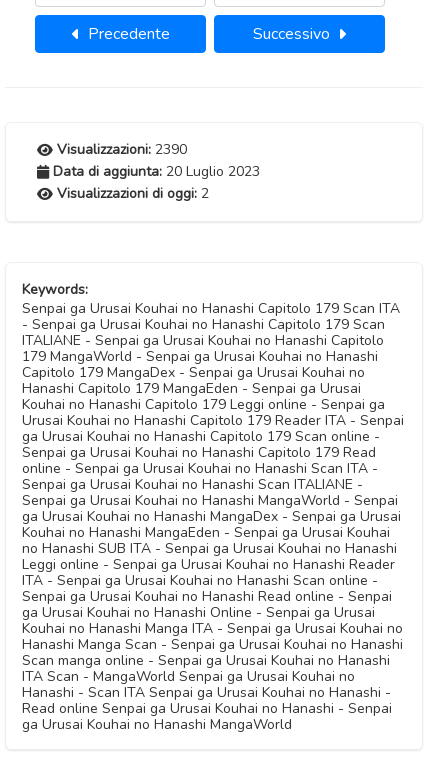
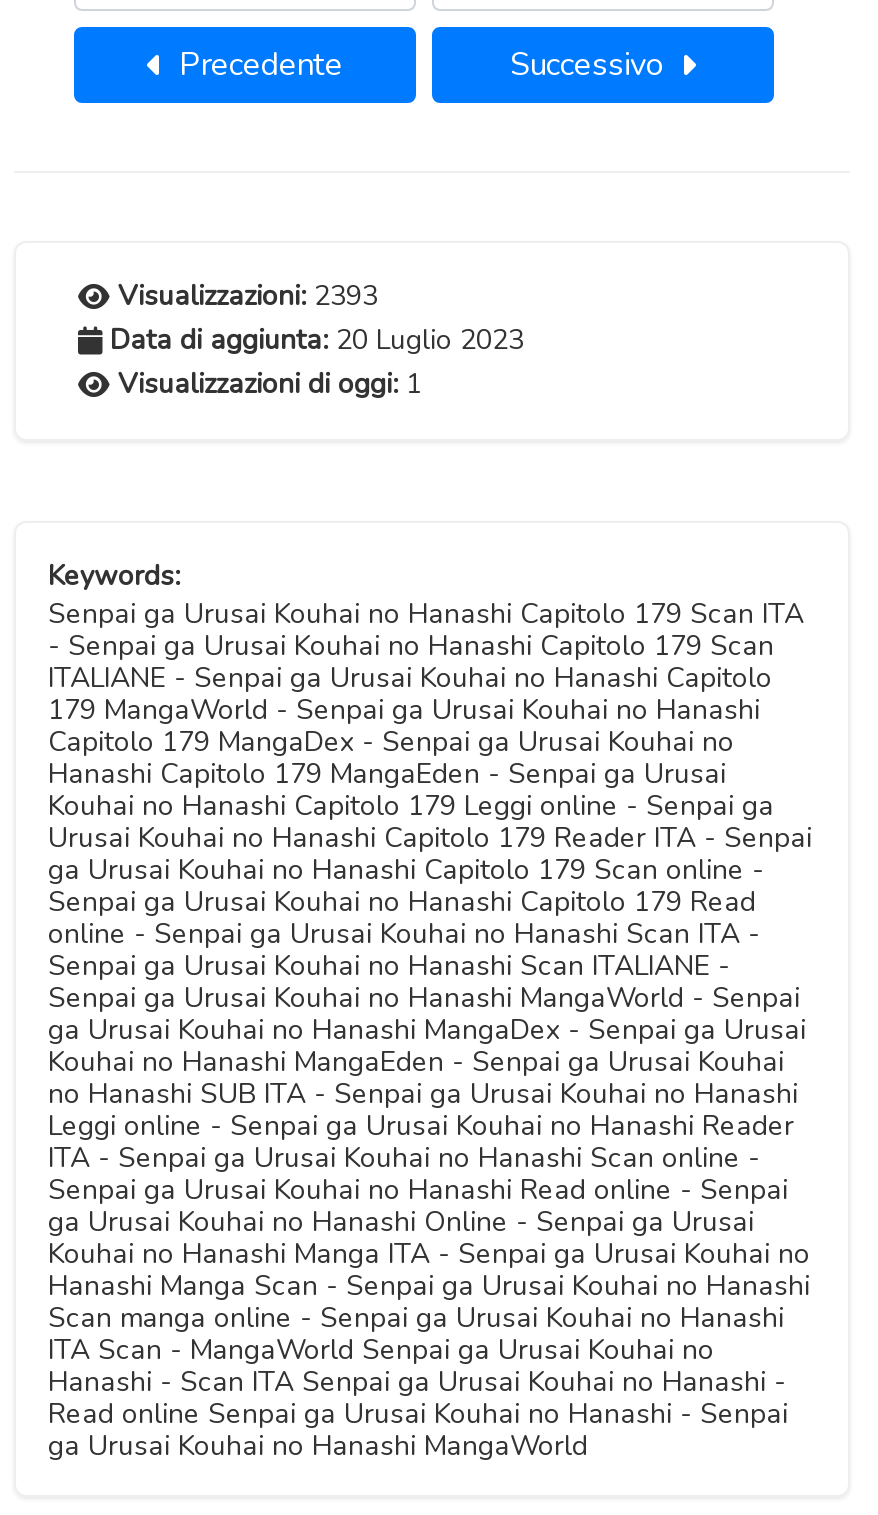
[57,140,187,159] Visualizzazioni: 2390 -> [118,277,378,315] Visualizzazioni: 2393
[57,184,209,203] Visualizzazioni di oggi: 2 -> [118,365,422,403] Visualizzazioni di oggi: 1

